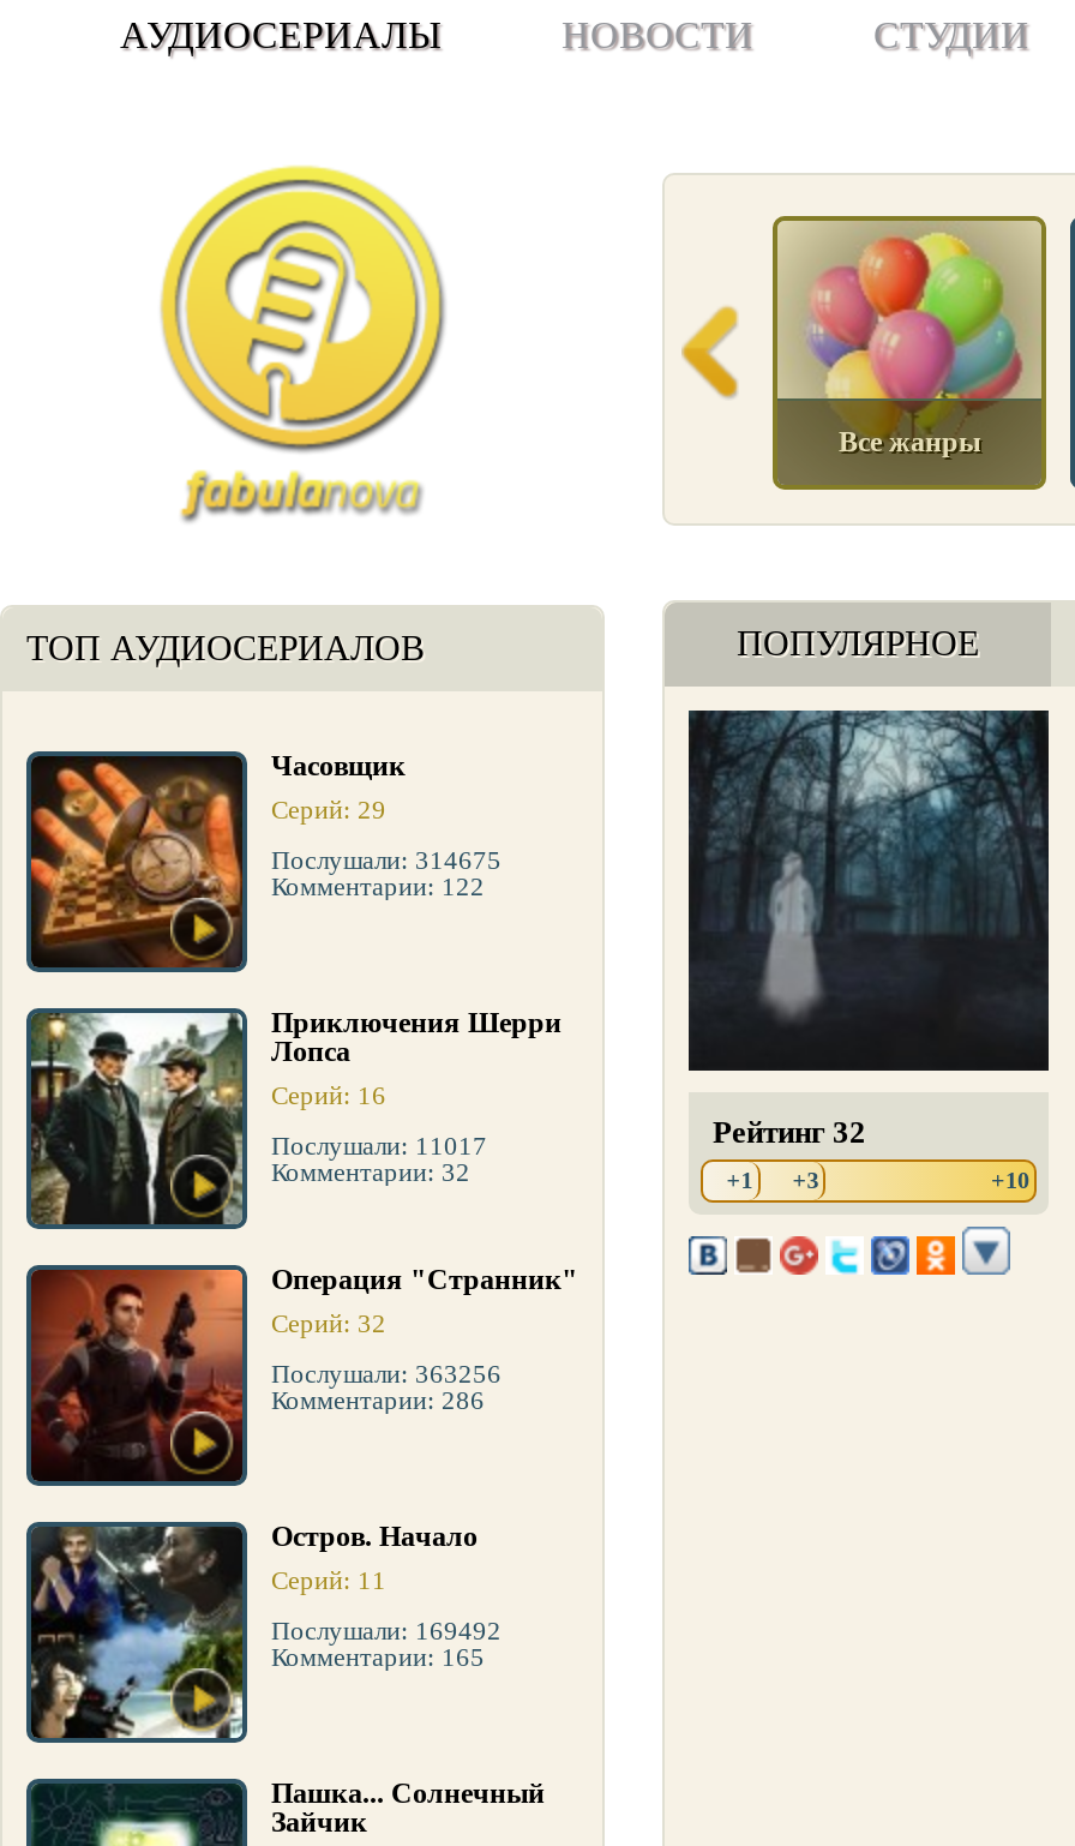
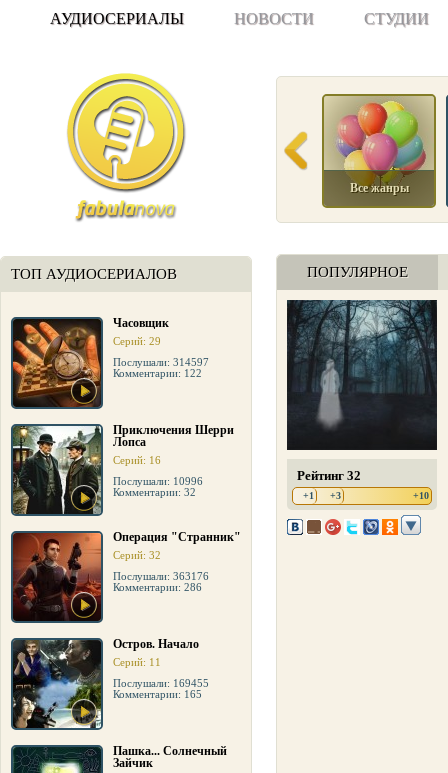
[271,845,502,874] Послушали: 314675 -> [113,356,209,368] Послушали: 314597
[271,1131,487,1159] Послушали: 11017 -> [113,475,203,487] Послушали: 10996
[271,1359,502,1388] Послушали: 363256 -> [113,570,209,582] Послушали: 363176
[271,1616,502,1644] Послушали: 169492 -> [113,677,209,689] Послушали: 169455

